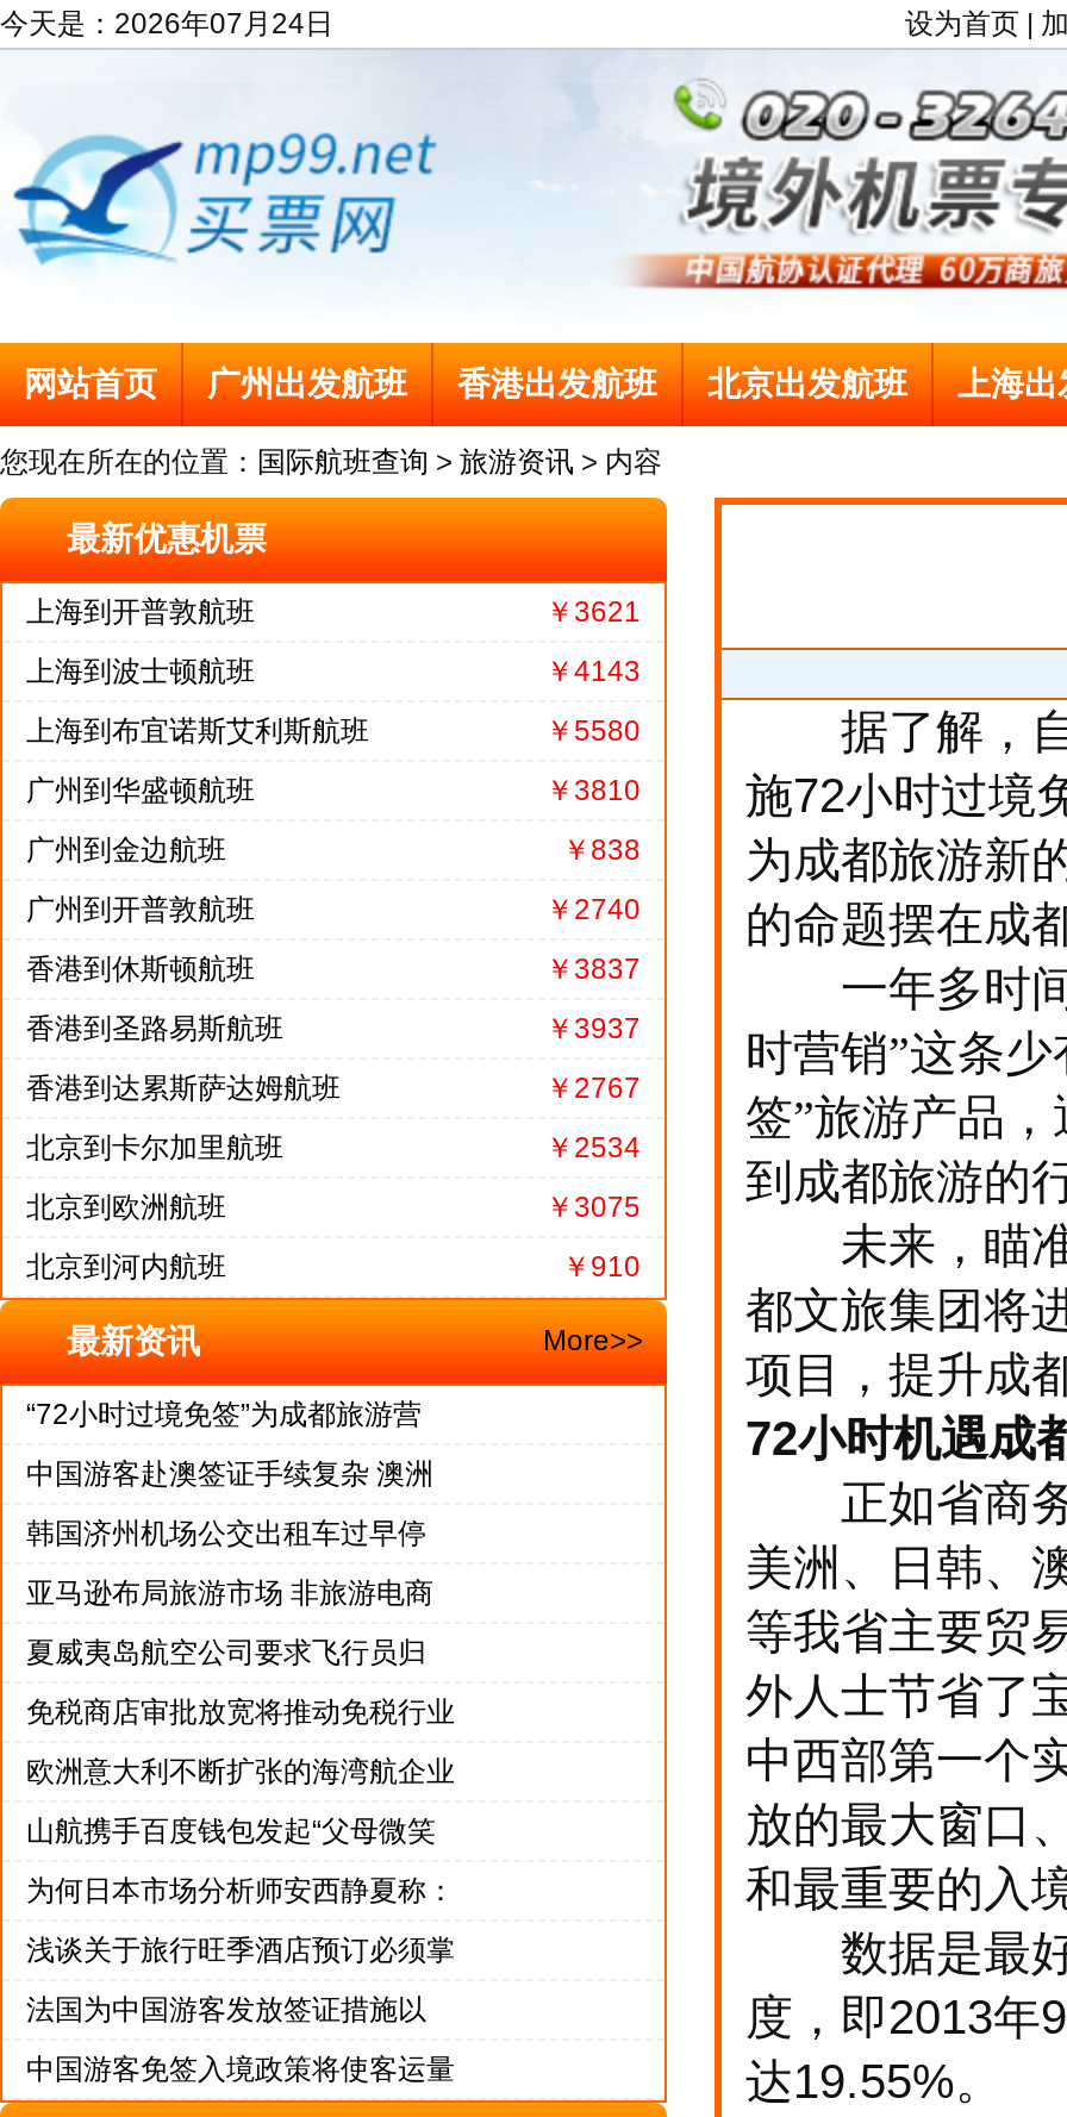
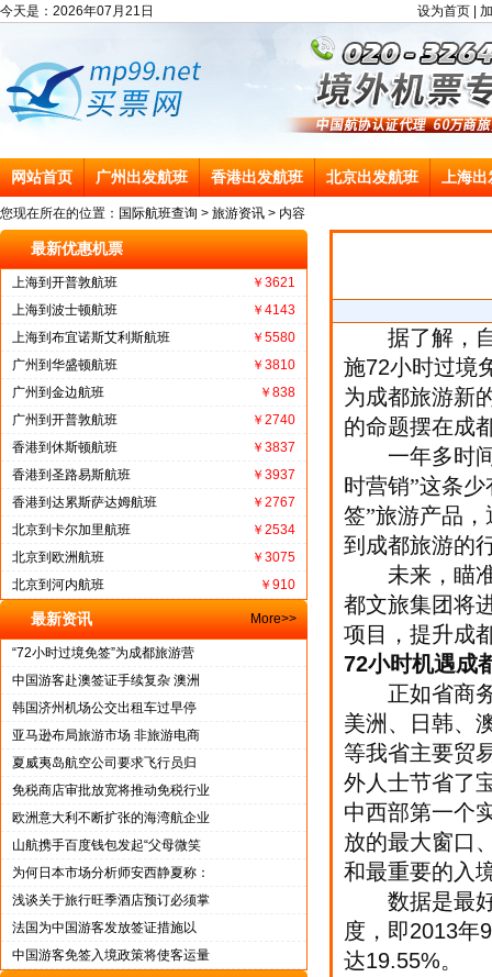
[0,7,333,40] 今天是：2026年07月24日 -> [0,3,154,19] 今天是：2026年07月21日

